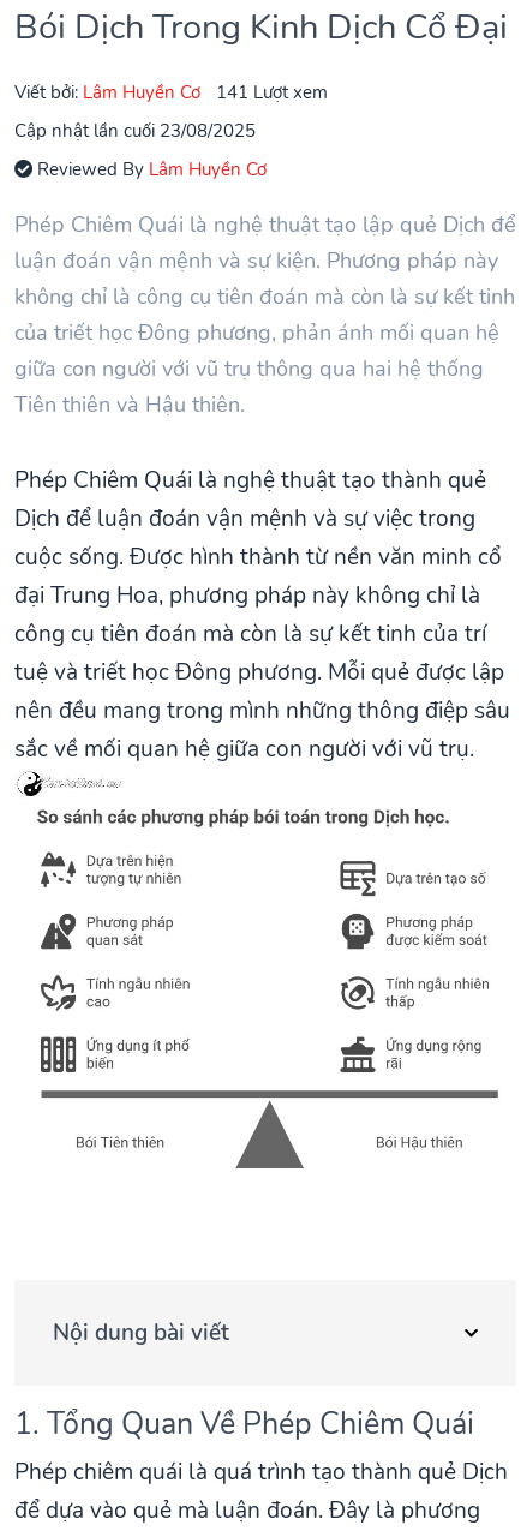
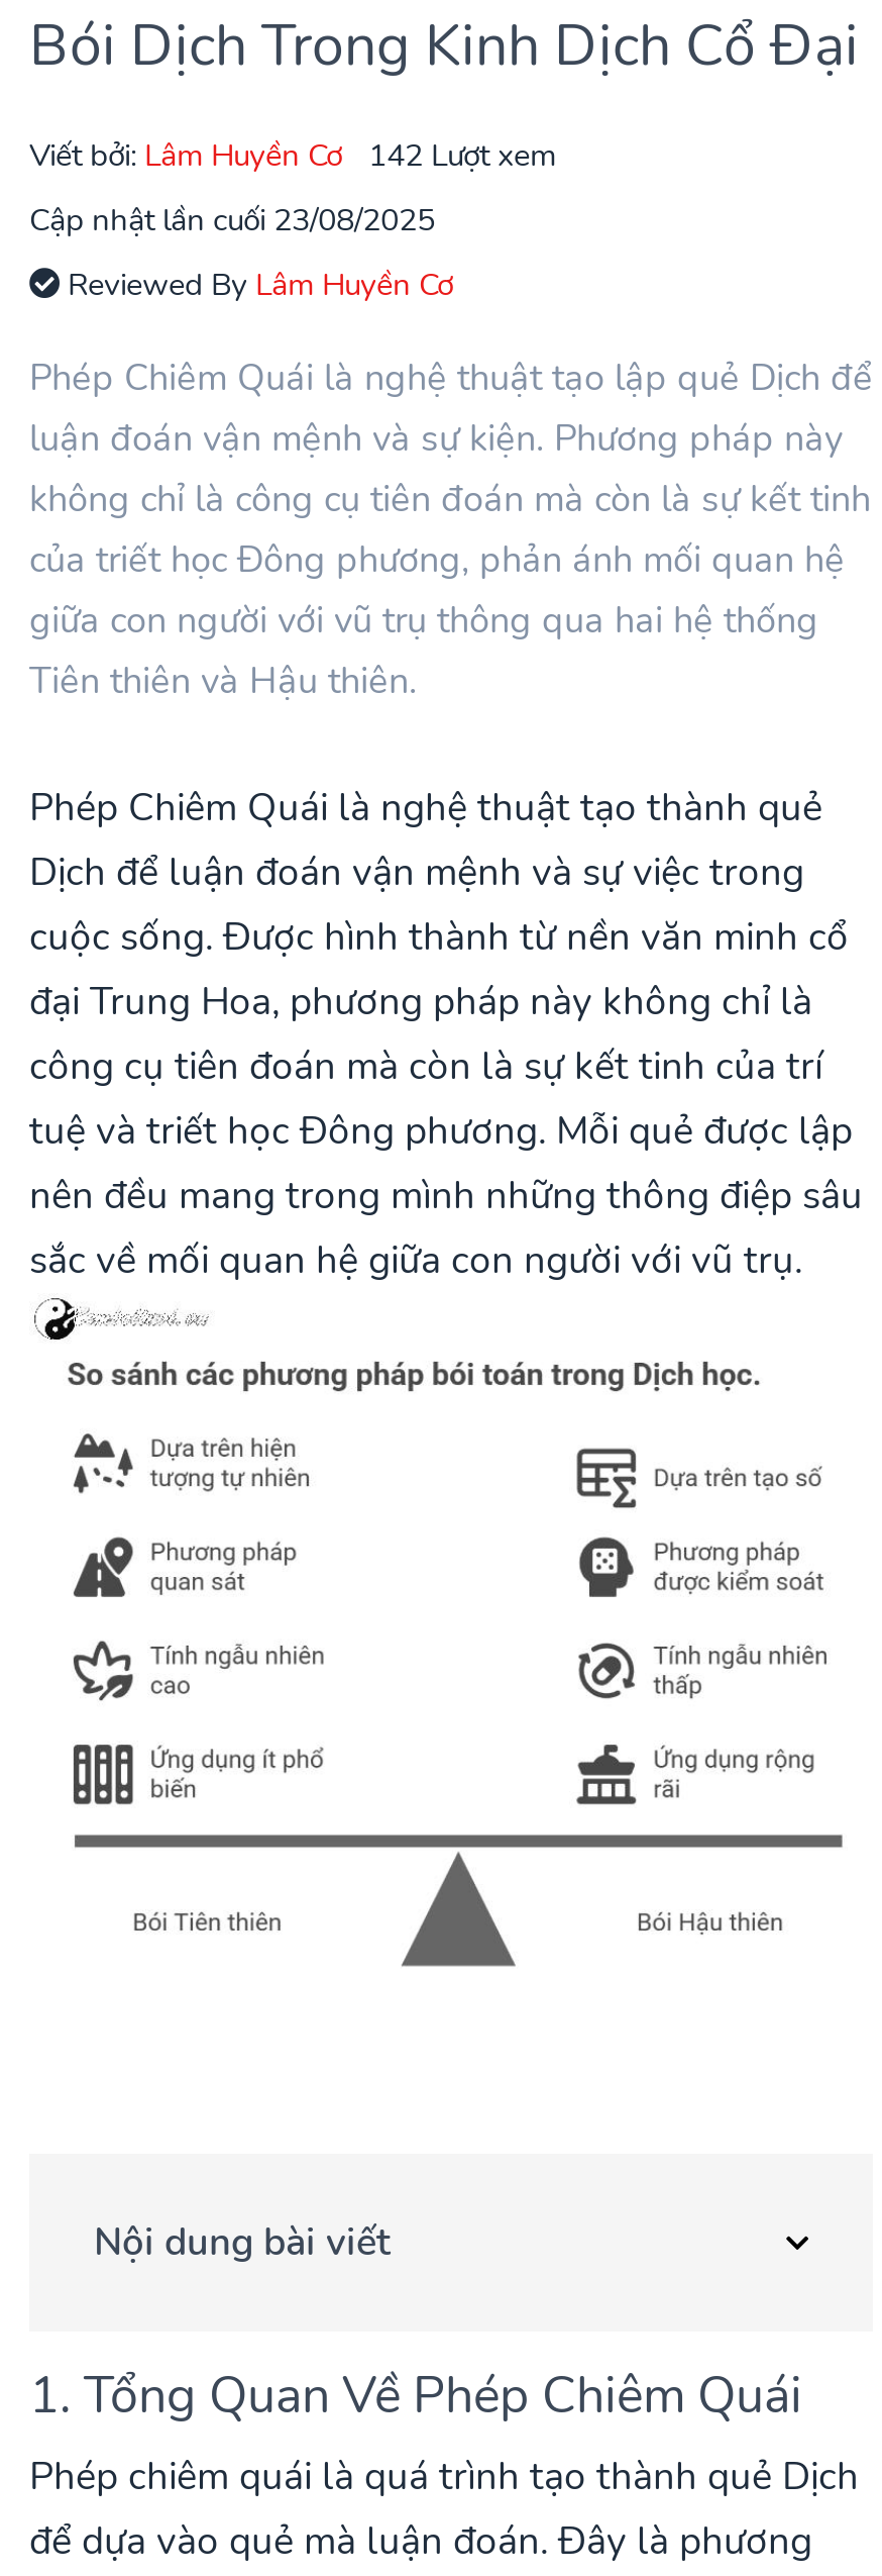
[14,79,328,104] Viết bởi: Lâm Huyền Cơ 141 Lượt xem -> [29,133,556,175] Viết bởi: Lâm Huyền Cơ 142 Lượt xem

